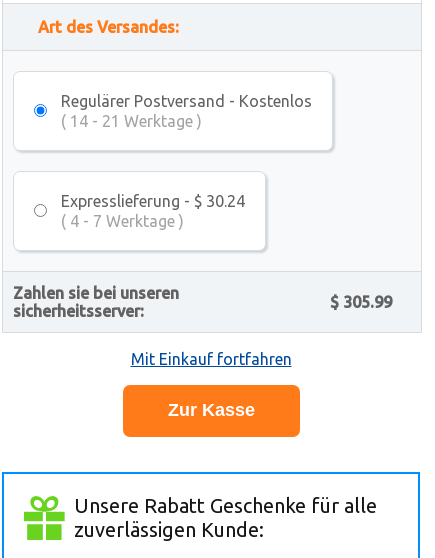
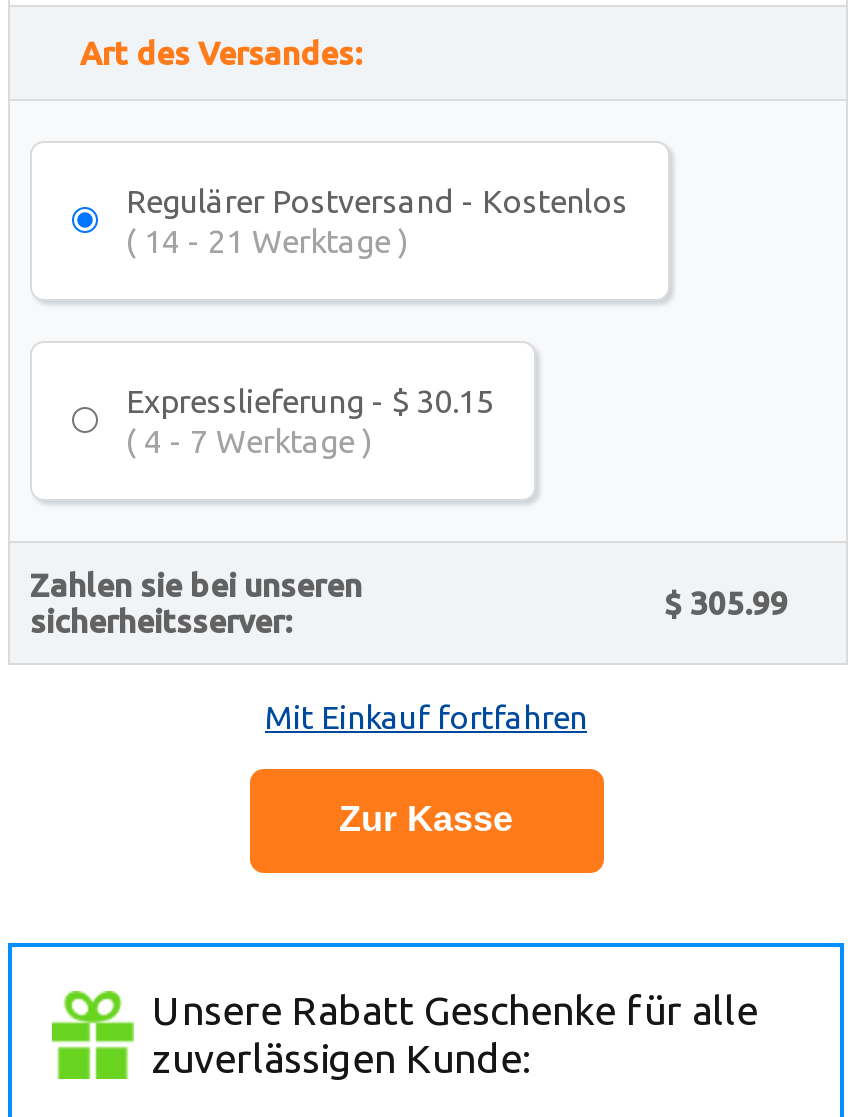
[61,192,245,210] Expresslieferung - $ 30.24 -> [126,383,494,419] Expresslieferung - $ 30.15

